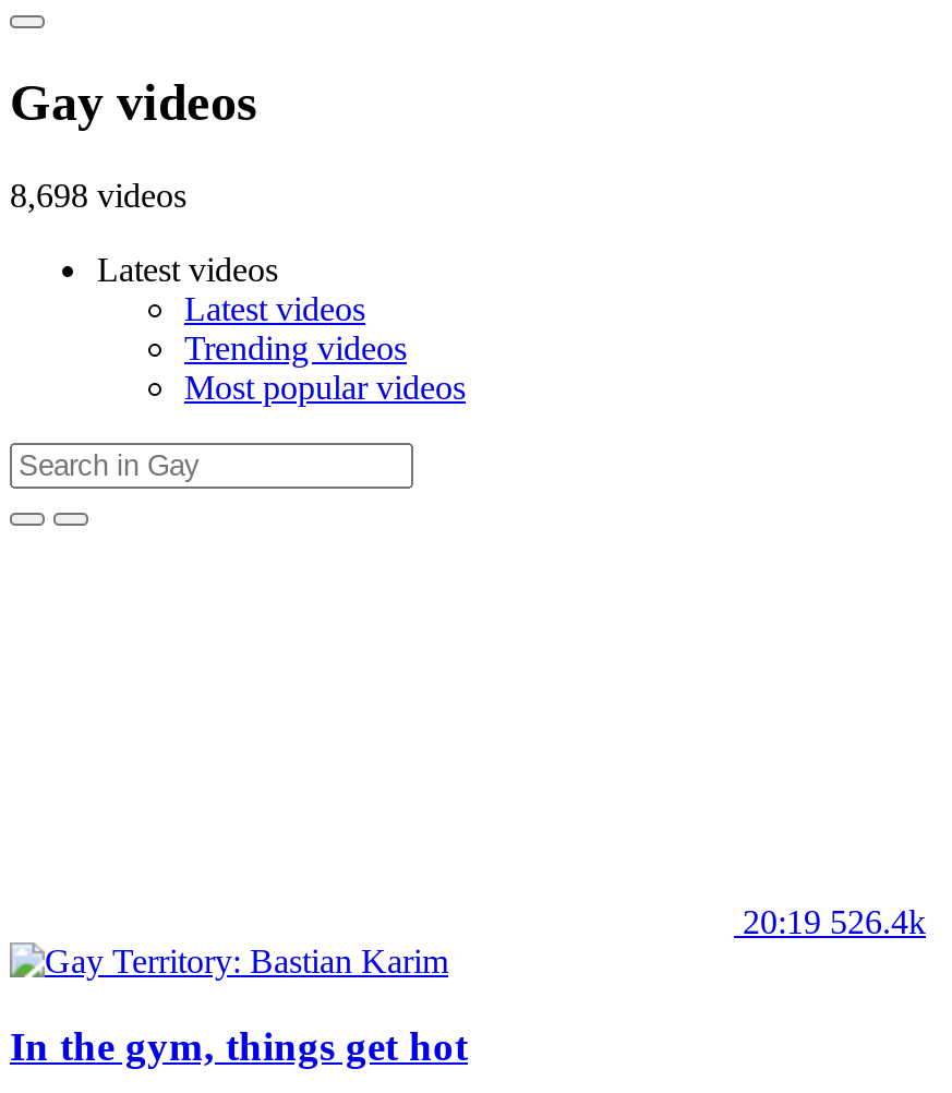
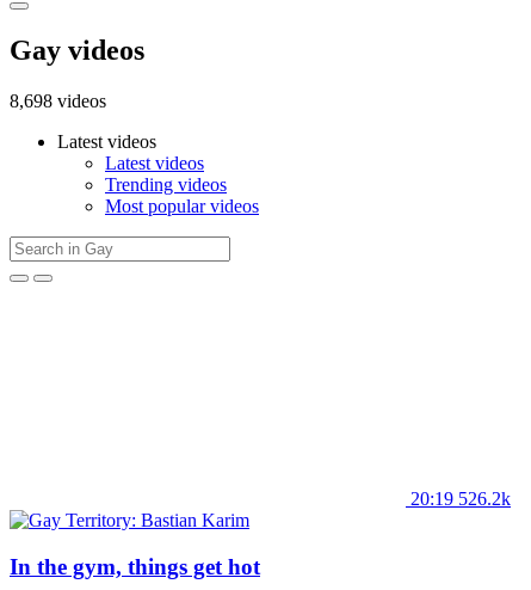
[743,903,926,940] 20:19 526.4k -> [410,488,511,509] 20:19 526.2k

